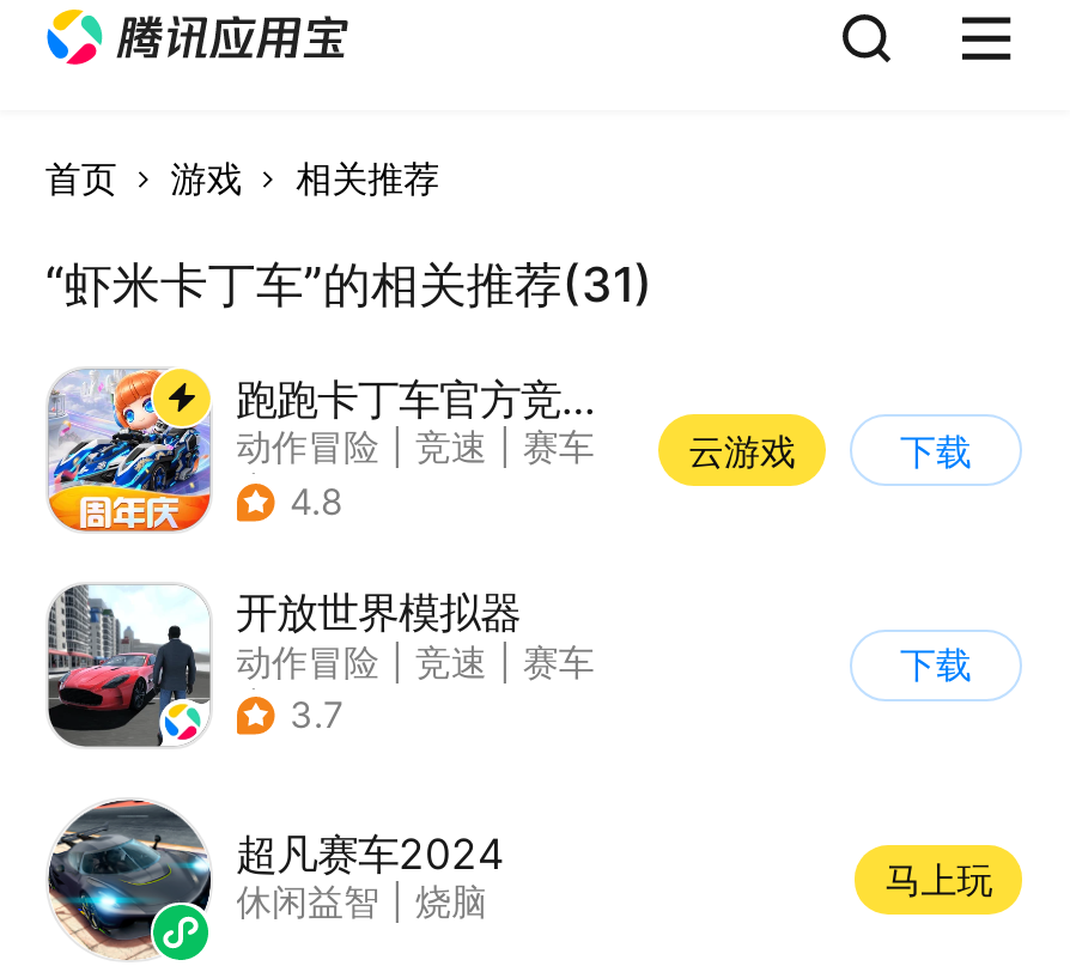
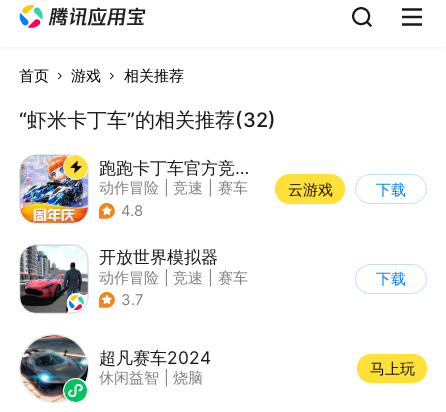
[45,255,653,312] “虾米卡丁车”的相关推荐(31) -> [19,107,276,131] “虾米卡丁车”的相关推荐(32)

